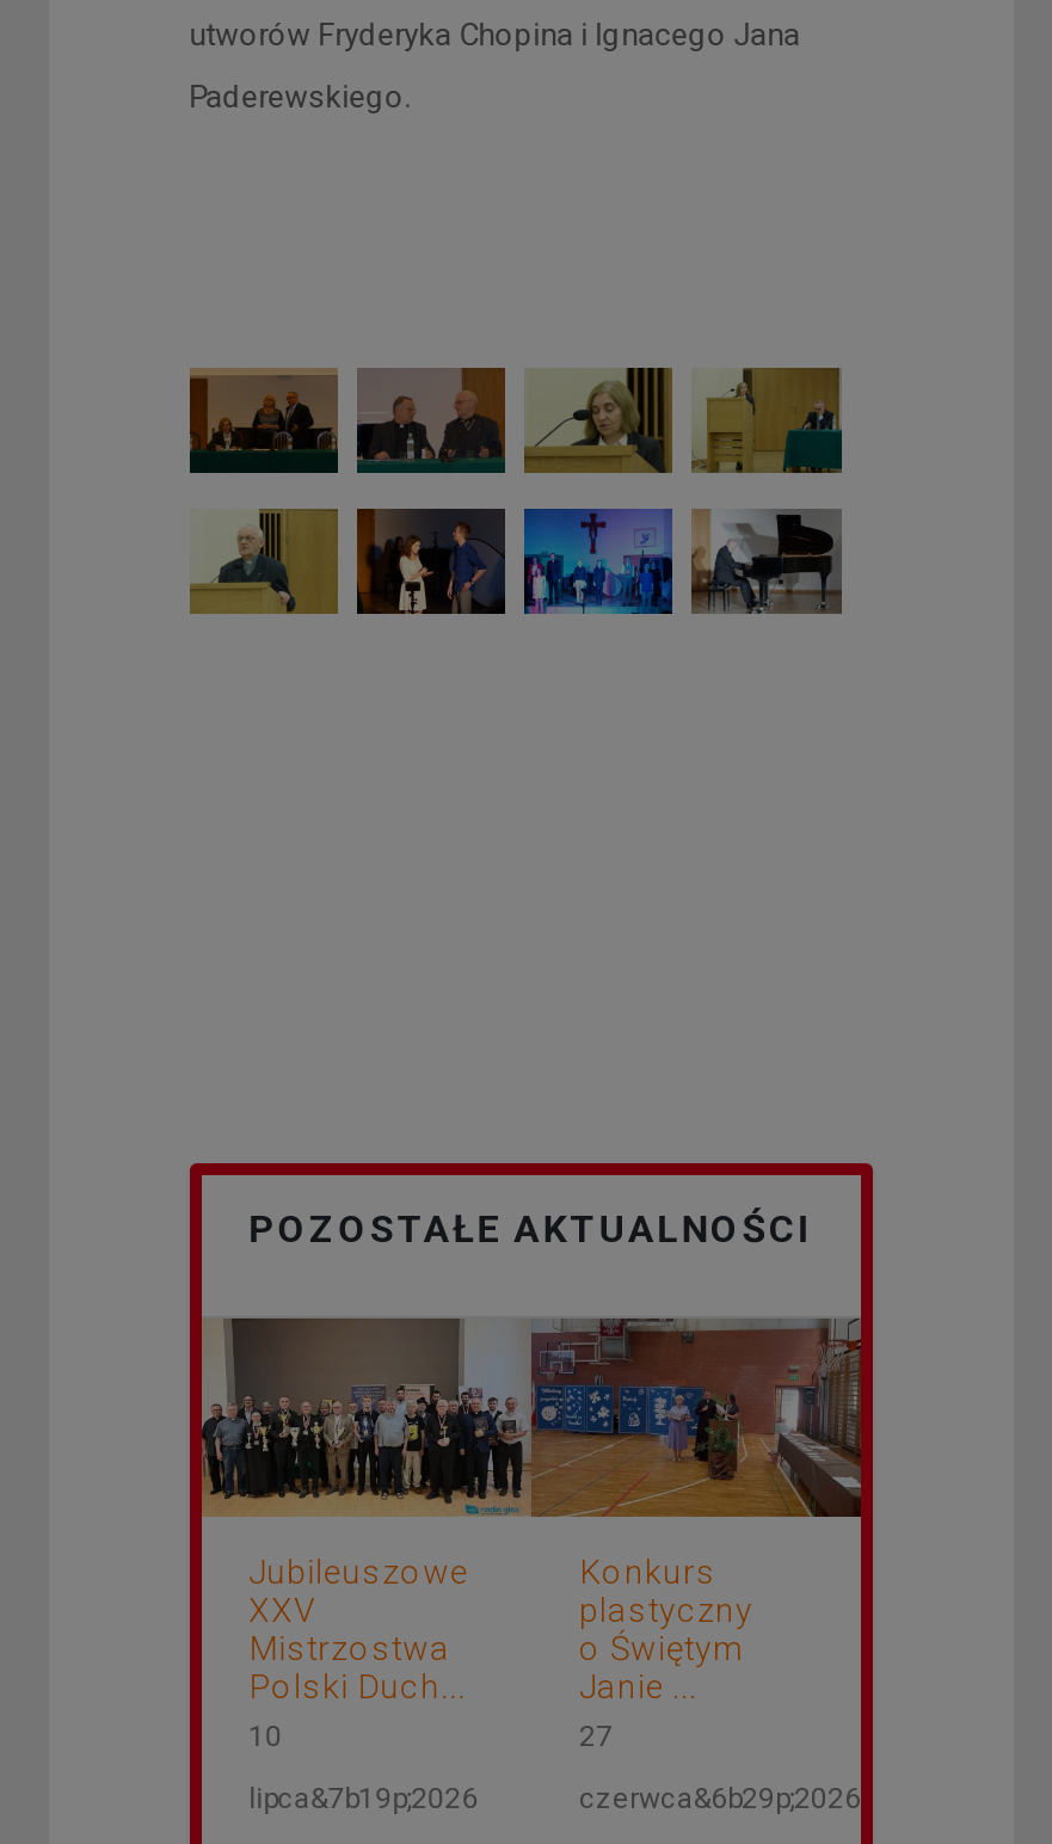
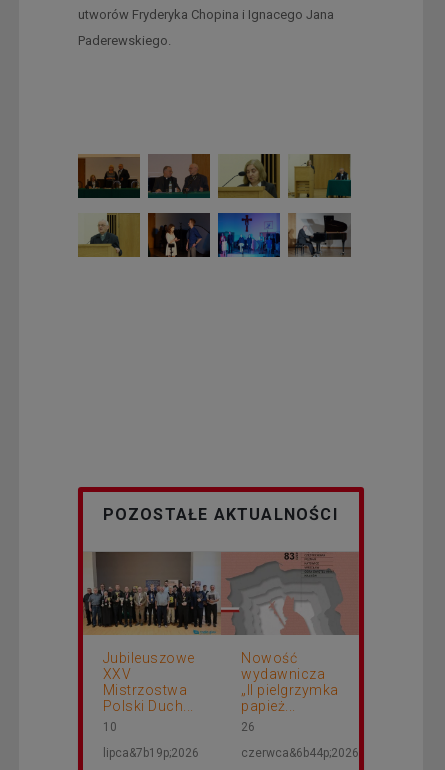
[529,1316,863,1753] [image] | Konkurs | plastyczny | o Świętym | Janie ... | 27 -> [221,552,360,734] [image] | Nowość | wydawnicza | „II pielgrzymka | papież... | 26
[579,1782,861,1815] czerwca&6b29p;2026 -> [241,746,359,760] czerwca&6b44p;2026

